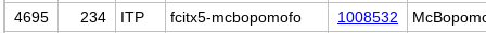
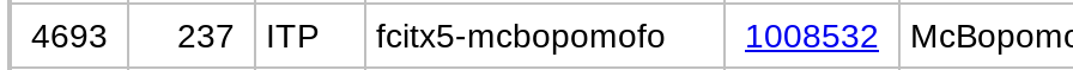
[10,9,53,26] 4695 -> [22,17,117,55] 4693
[76,9,144,26] 234 ITP -> [168,17,319,55] 237 ITP

